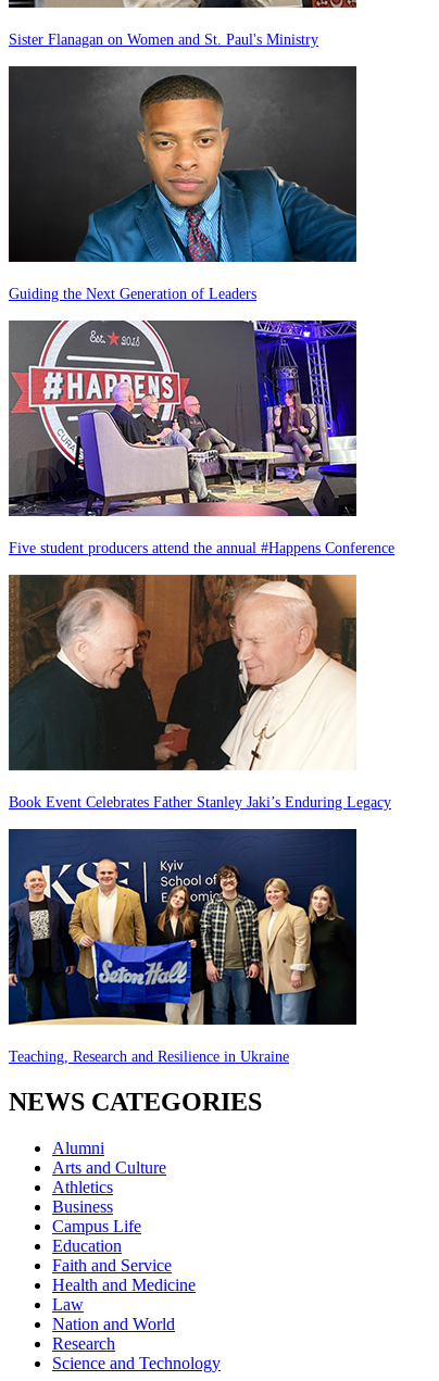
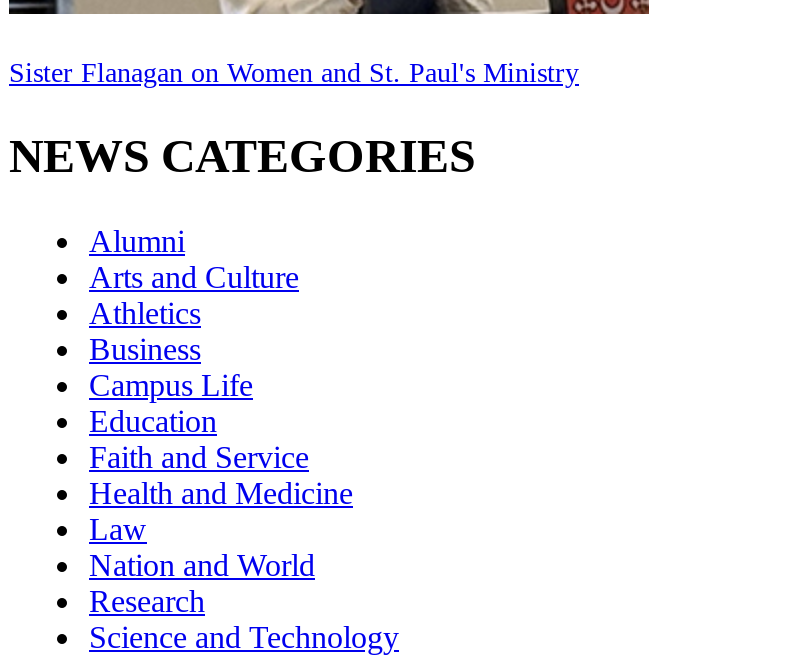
[9,65,358,302] [image] | Guiding the Next Generation of Leaders -> none
[9,310,394,556] [image] | Five student producers attend the annual #Happens Conference -> none
[9,574,391,810] [image] | Book Event Celebrates Father Stanley Jaki’s Enduring Legacy -> none
[8,828,358,1064] [image] | Teaching, Research and Resilience in Ukraine -> none

